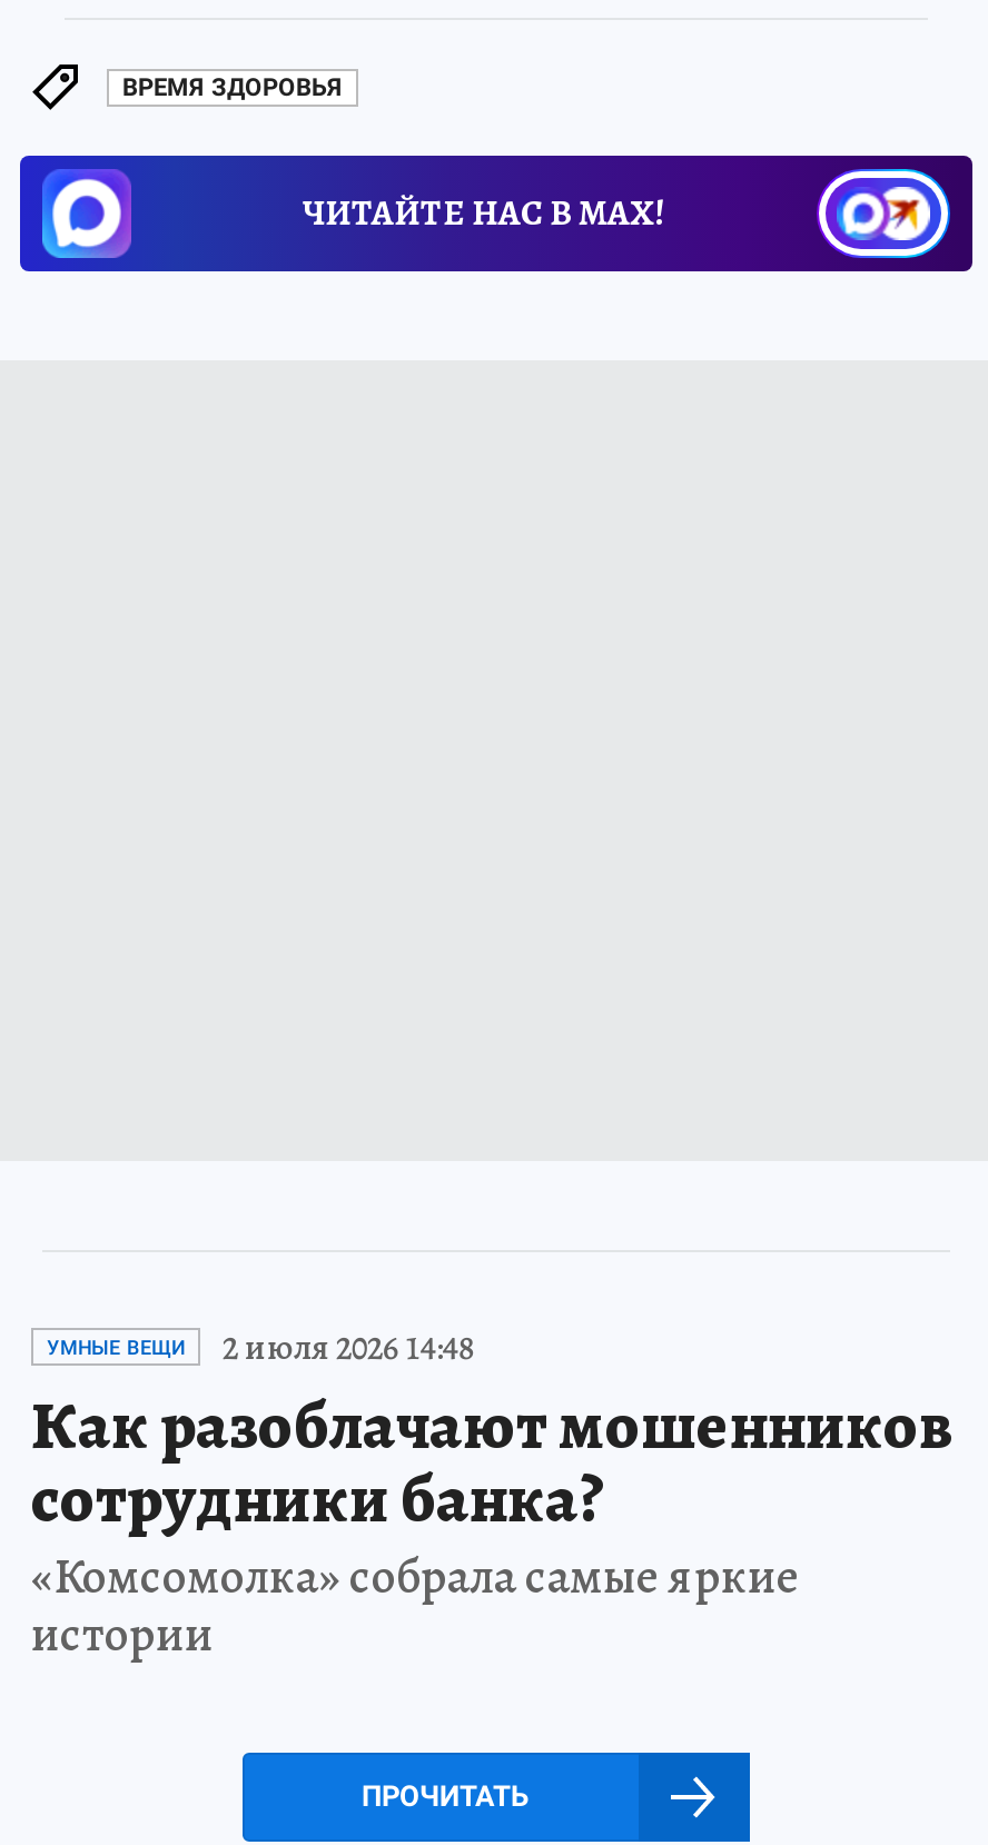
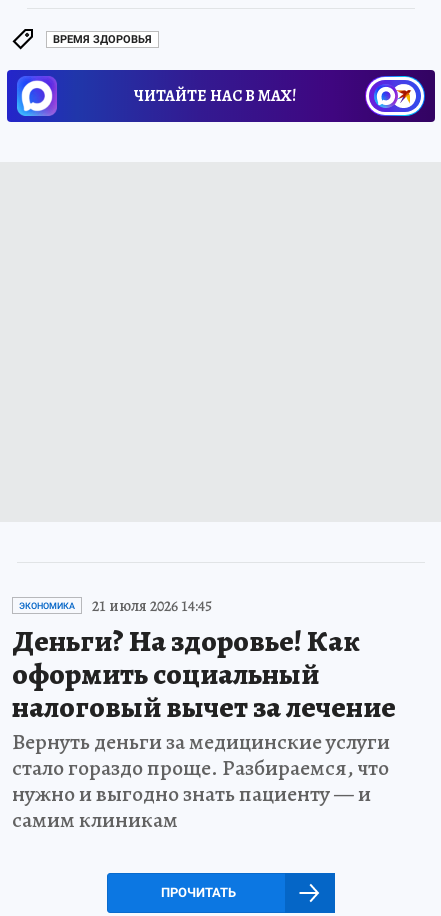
[31,1323,955,1668] УМНЫЕ ВЕЩИ | 2 июля 2026 14:48 | Как разоблачают мошенников | сотрудники банка? | «Комсомолка» собрала самые яркие | истории -> [12,595,396,835] ЭКОНОМИКА | 21 июля 2026 14:45 | Деньги? На здоровье! Как | оформить социальный | налоговый вычет за лечение | Вернуть деньги за медицинские услуги | стало гораздо проще. Разбираемся, что | нужно и выгодно знать пациенту — и | самим клиникам

